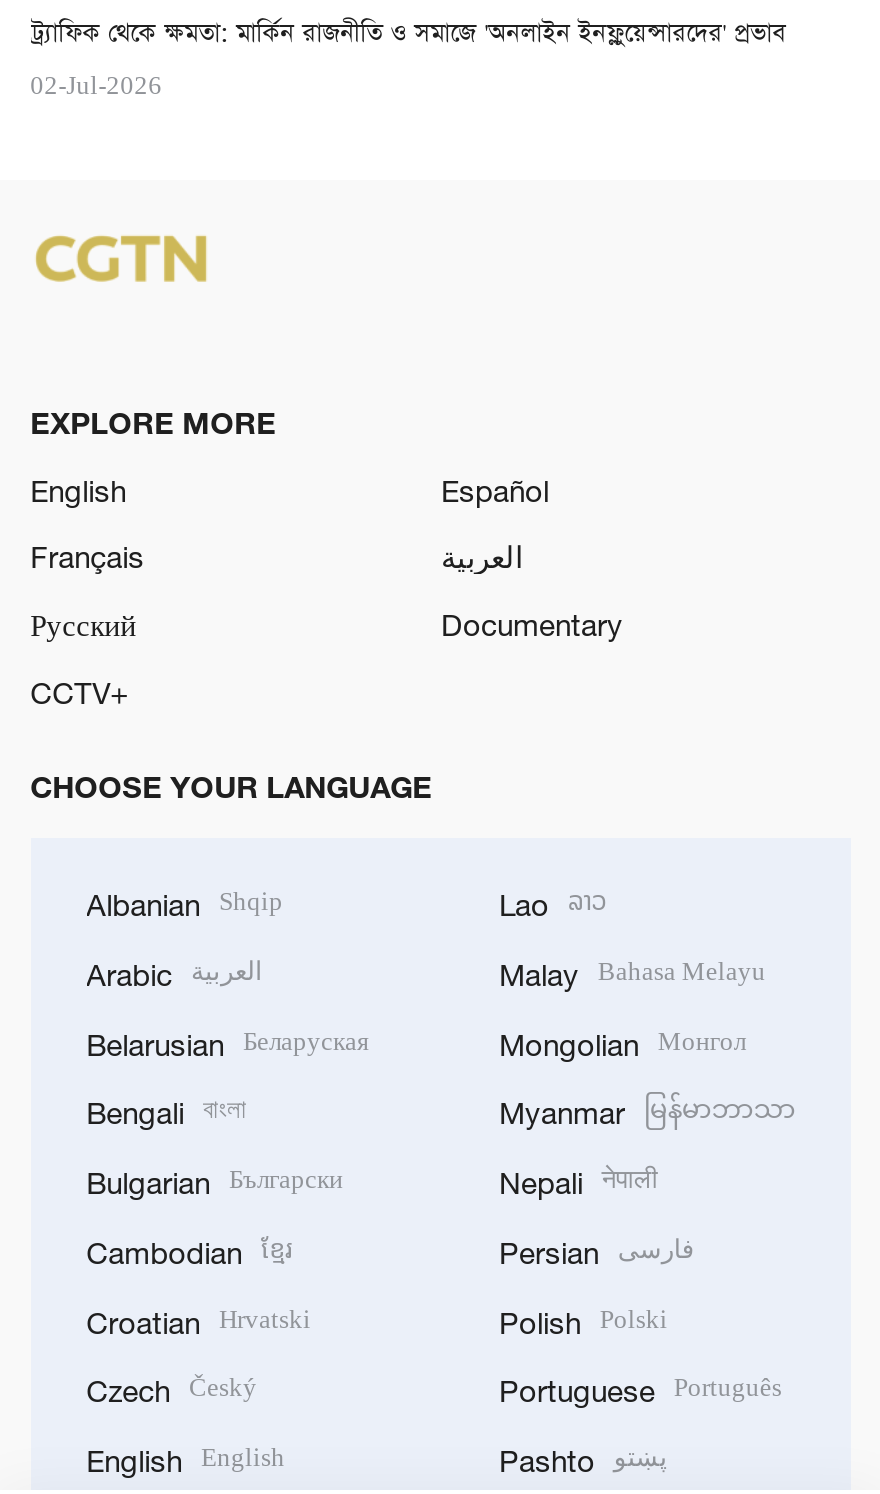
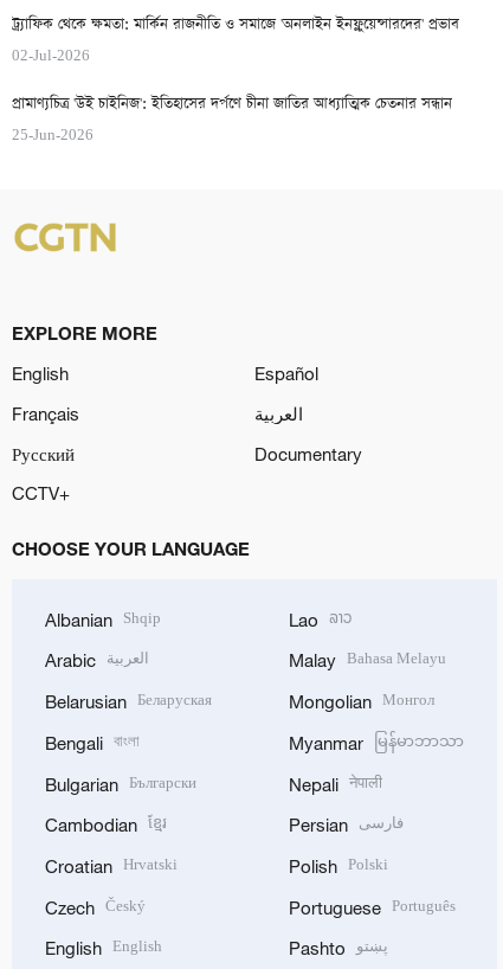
none -> [11,92,452,147] প্রামাণ্যচিত্র 'উই চাইনিজ': ইতিহাসের দর্পণে চীনা জাতির আধ্যাত্মিক চেতনার সন্ধান | 25-Jun-2026

